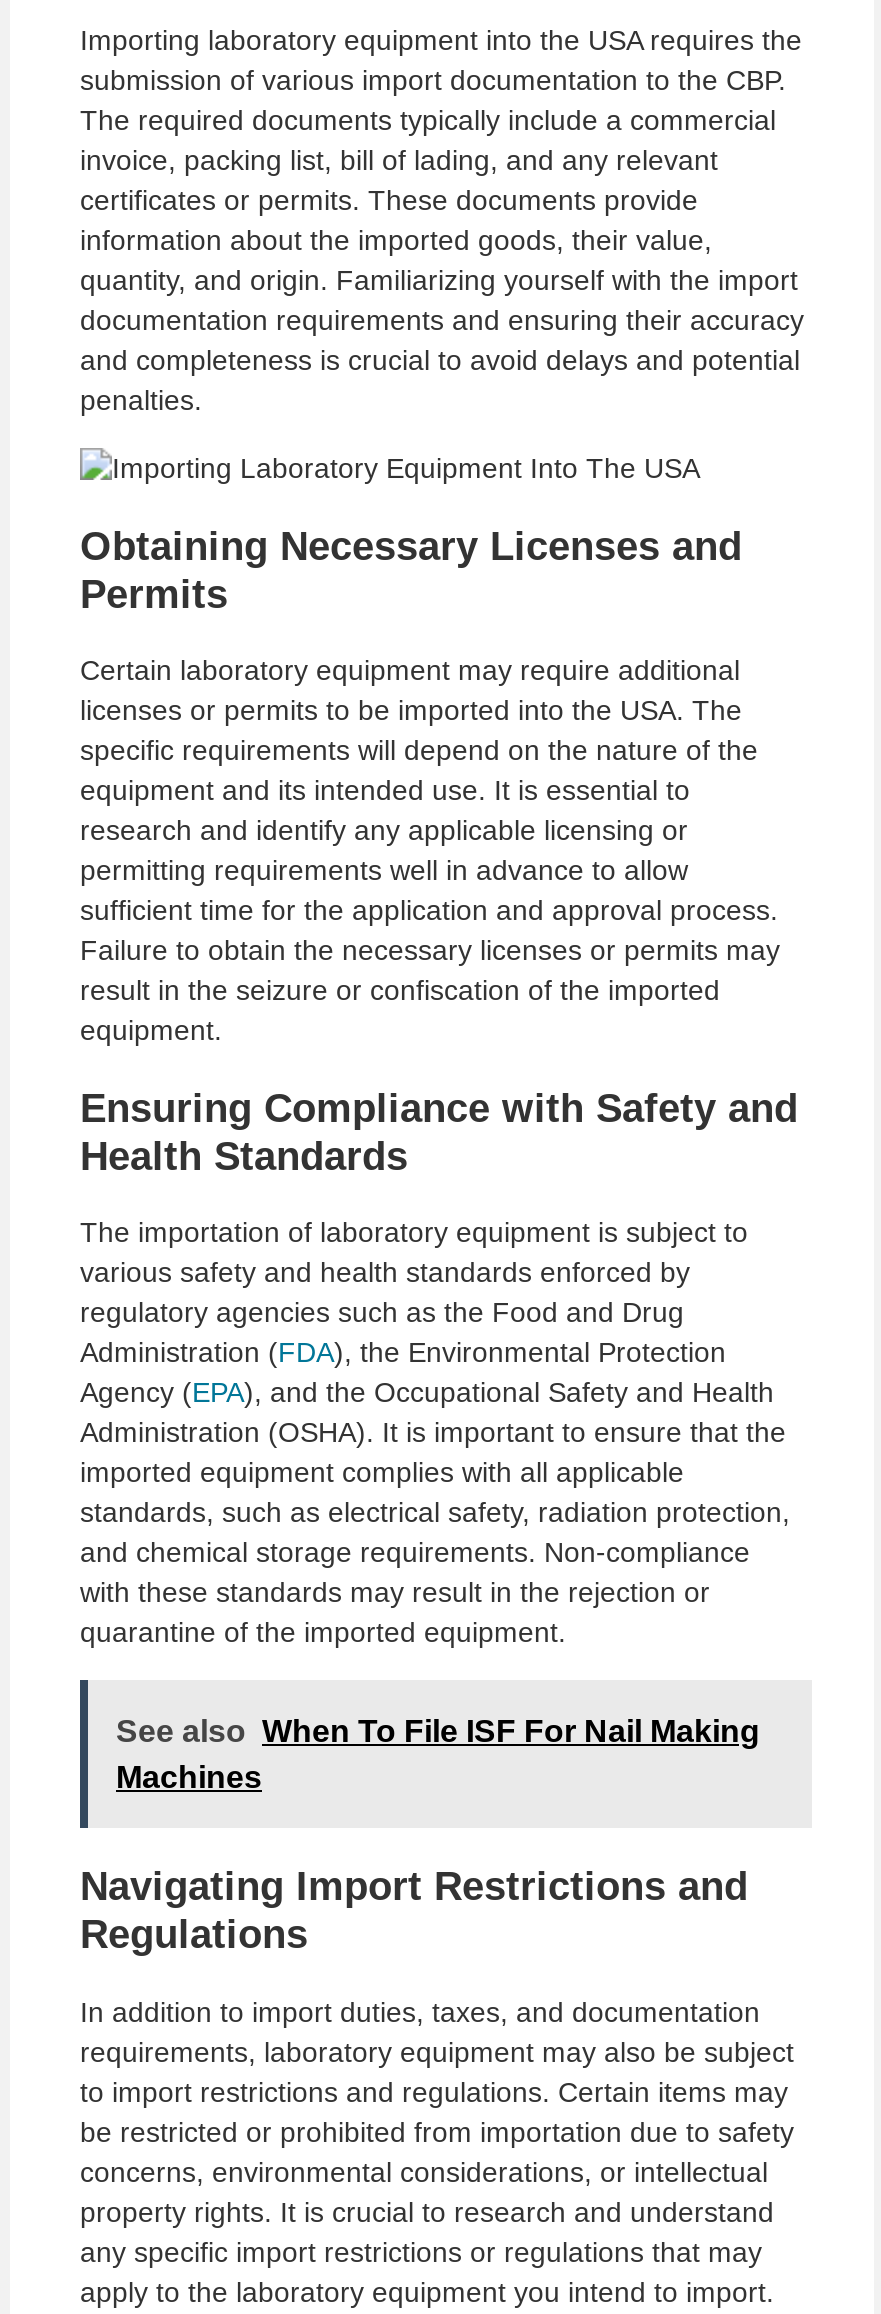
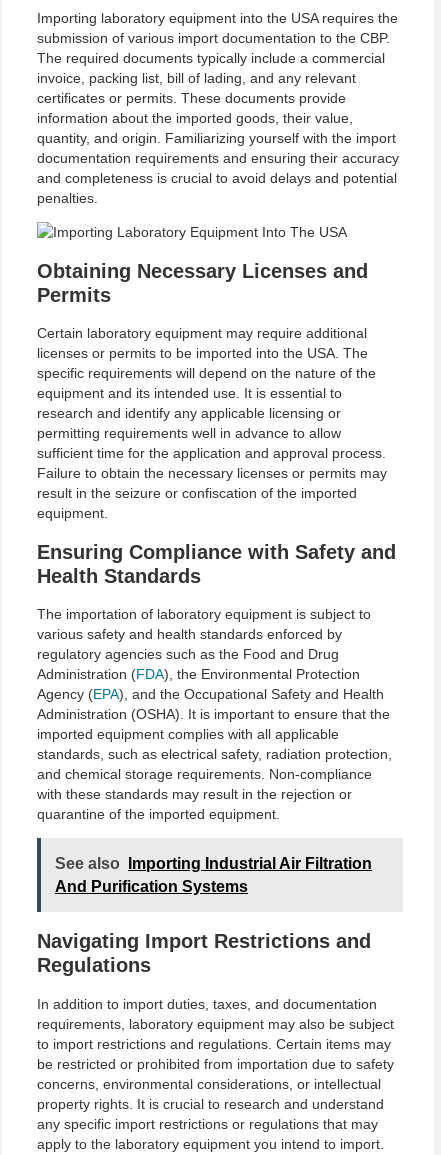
[116,1715,760,1795] See also When To File ISF For Nail Making | Machines -> [55,855,372,895] See also Importing Industrial Air Filtration | And Purification Systems

